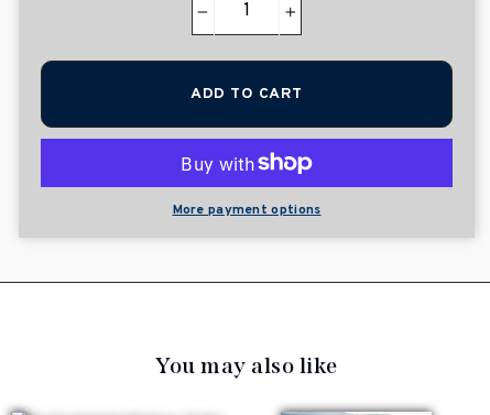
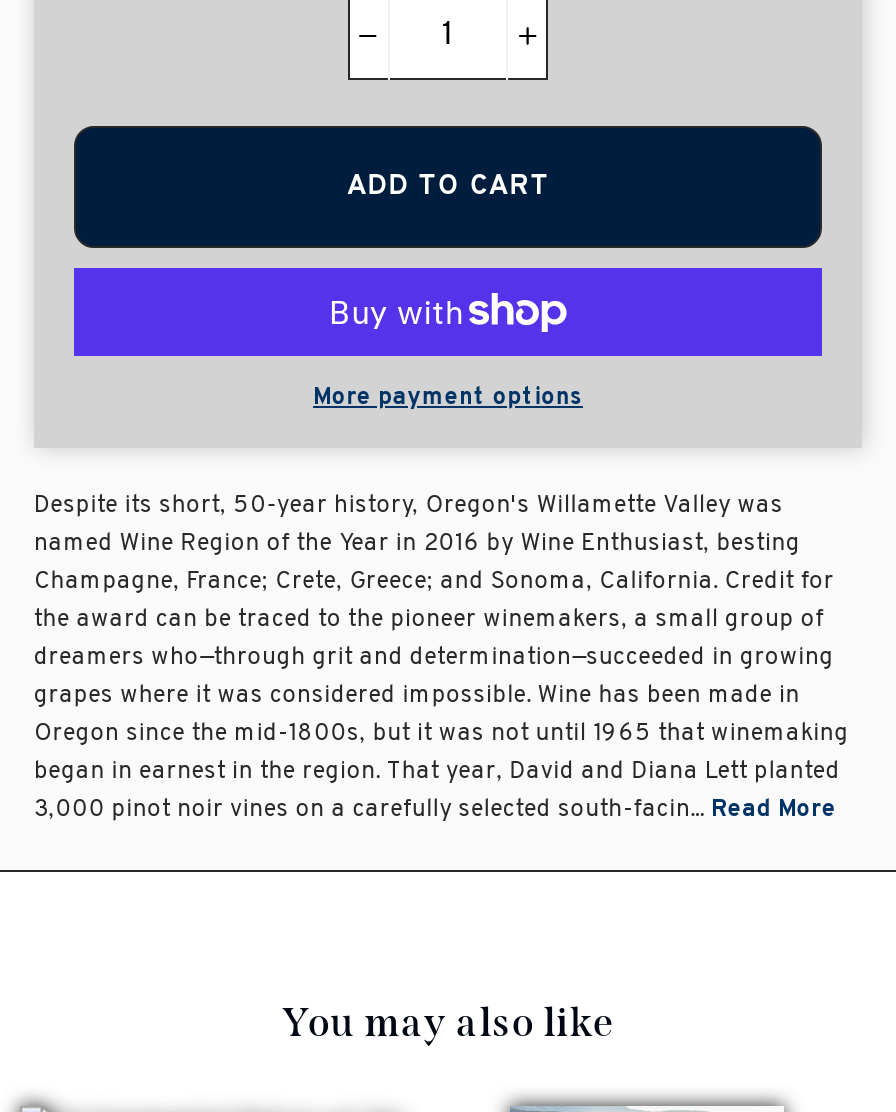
none -> [34,490,849,826] Despite its short, 50-year history, Oregon's Willamette Valley was | named Wine Region of the Year in 2016 by Wine Enthusiast, besting | Champagne, France; Crete, Greece; and Sonoma, California. Credit for | the award can be traced to the pioneer winemakers, a small group of | dreamers who—through grit and determination—succeeded in growing | grapes where it was considered impossible. Wine has been made in | Oregon since the mid-1800s, but it was not until 1965 that winemaking | began in earnest in the region. That year, David and Diana Lett planted | 3,000 pinot noir vines on a carefully selected south-facin... Read More

